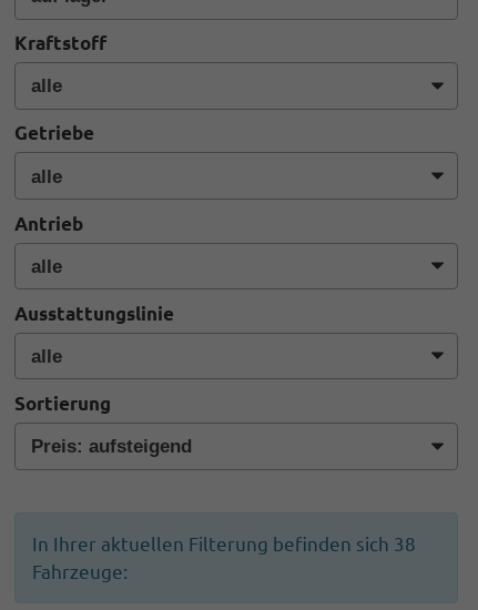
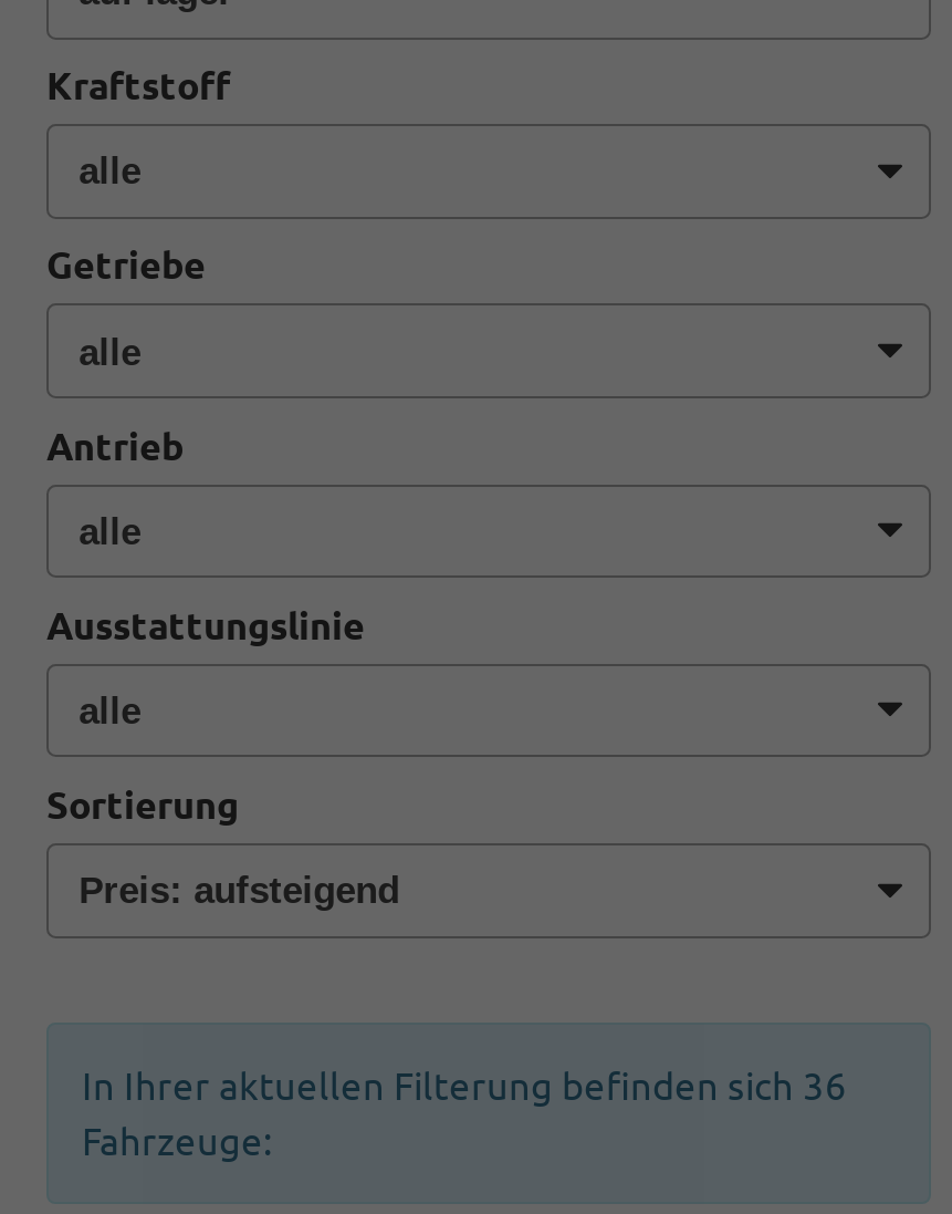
[32,534,416,555] In Ihrer aktuellen Filterung befinden sich 38 -> [82,1065,847,1107] In Ihrer aktuellen Filterung befinden sich 36

